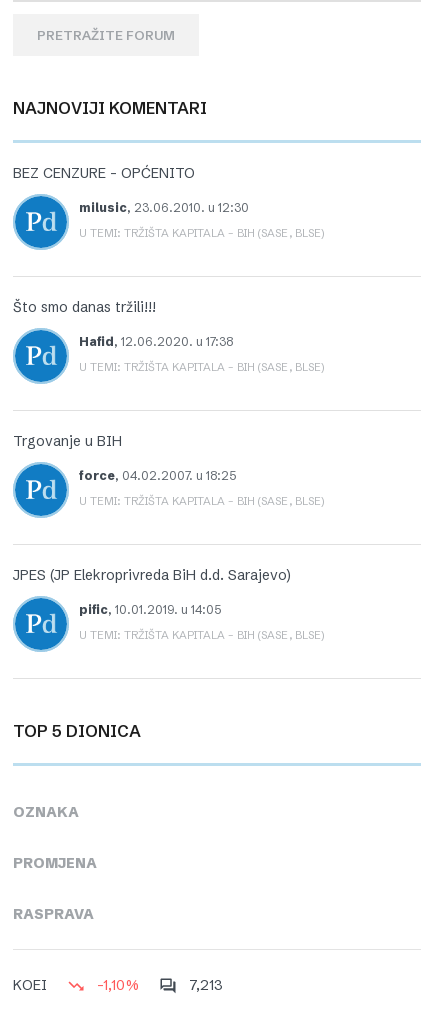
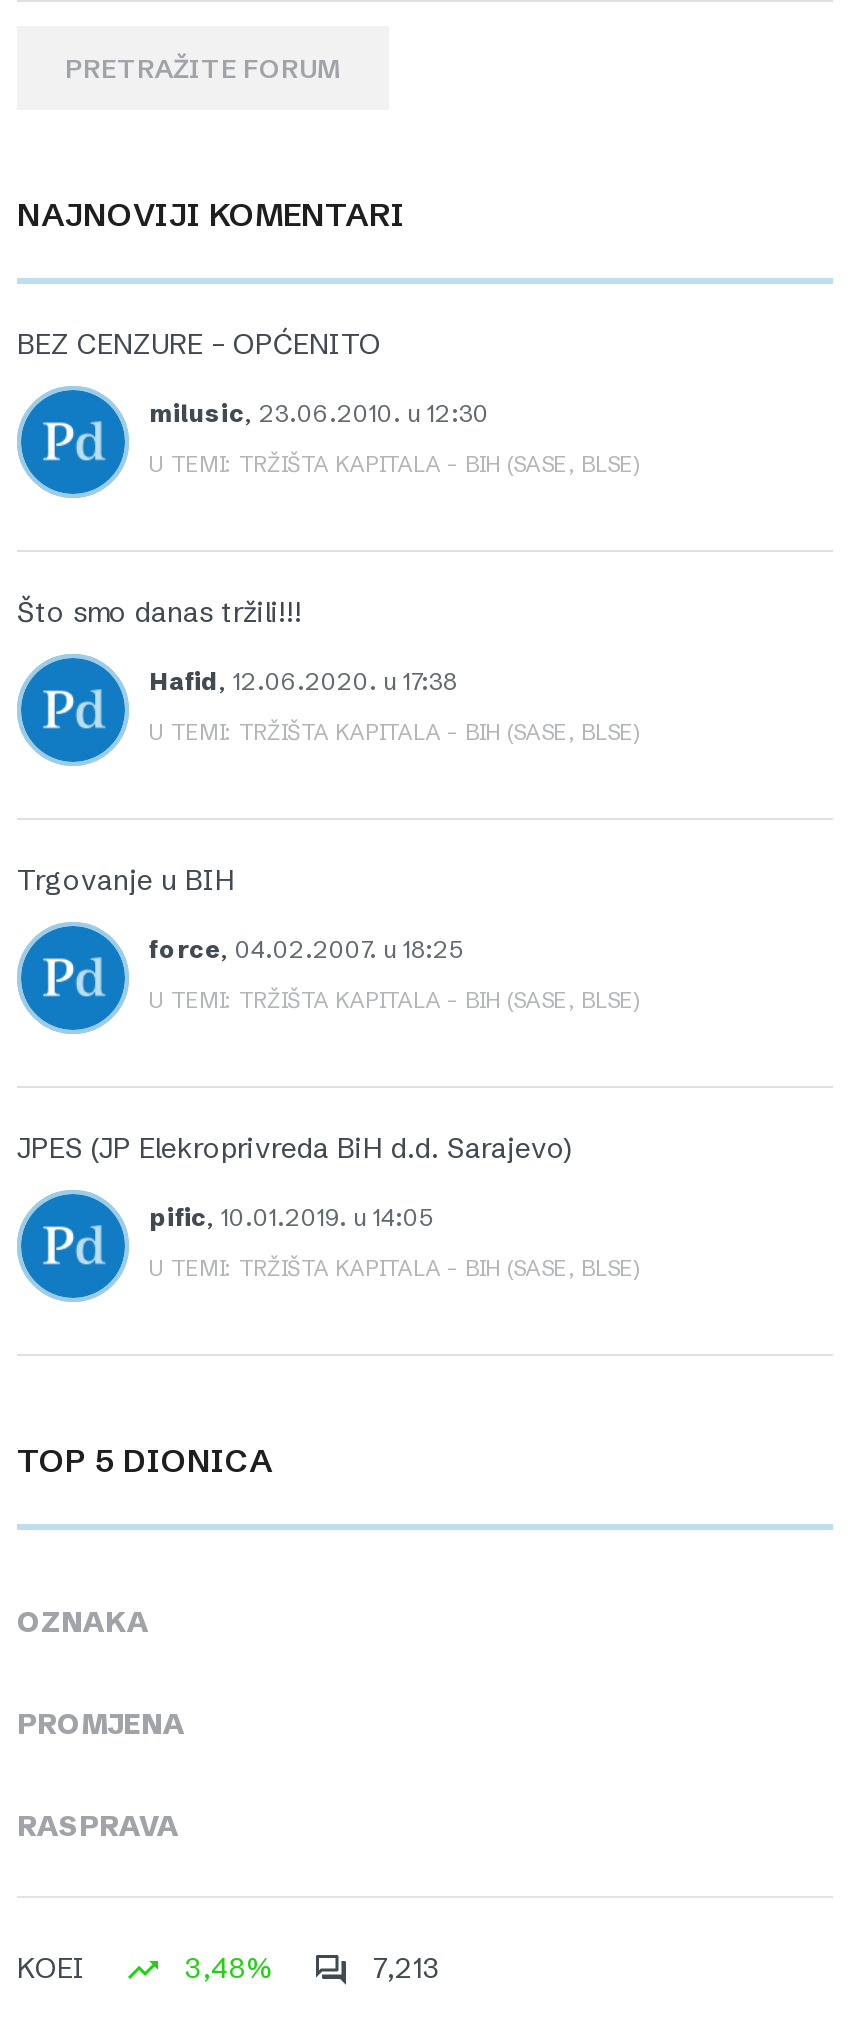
[93,976,139,994] -1,10% -> [177,1950,273,1986] 3,48%

